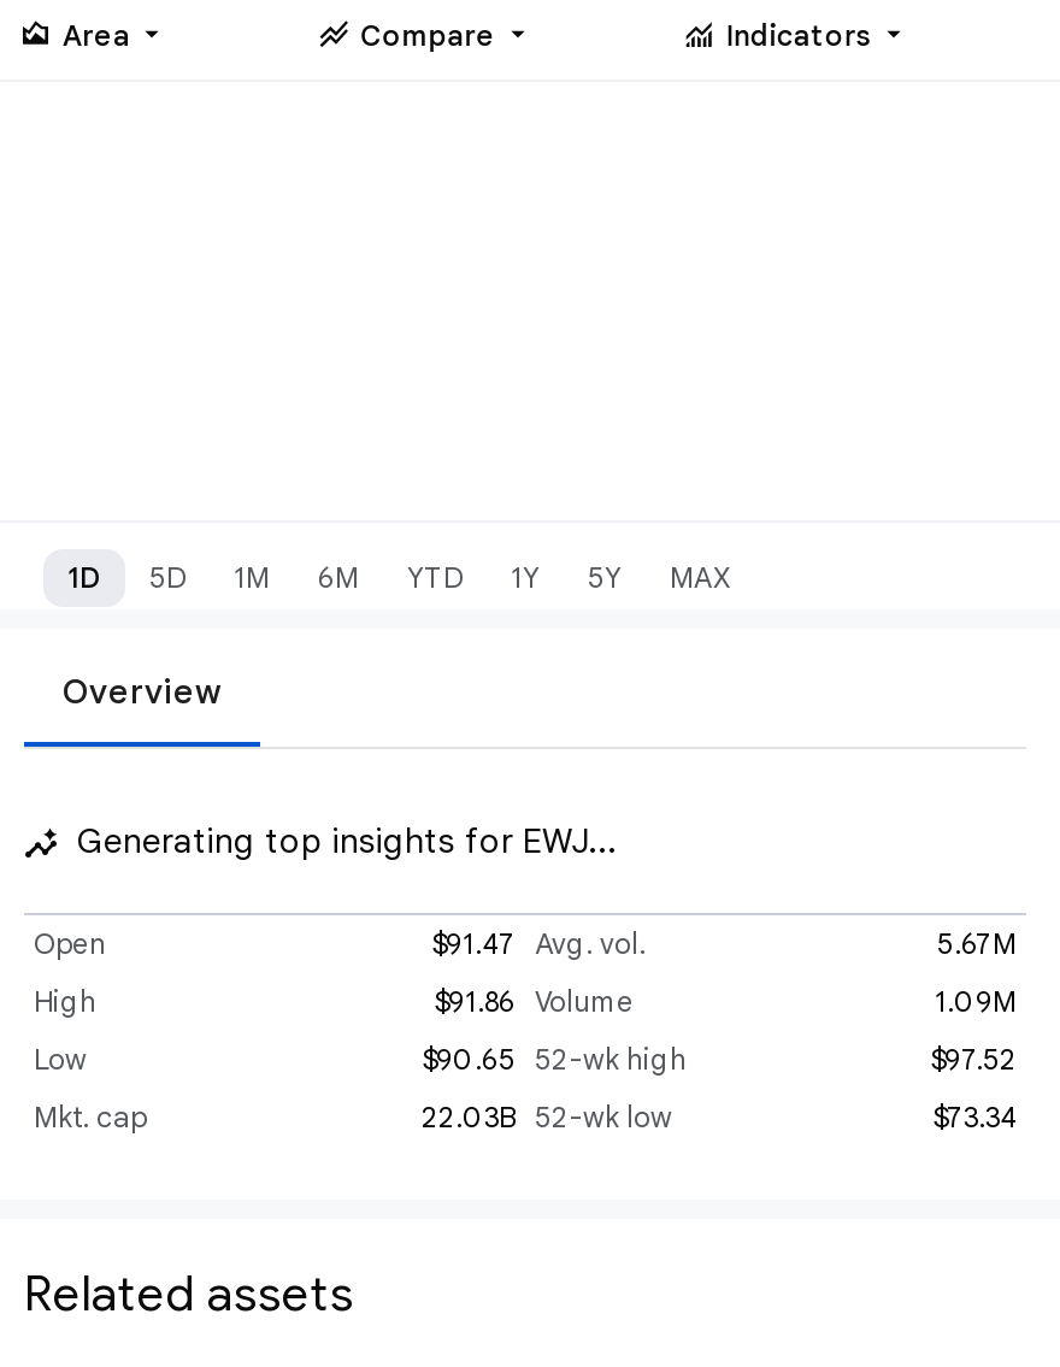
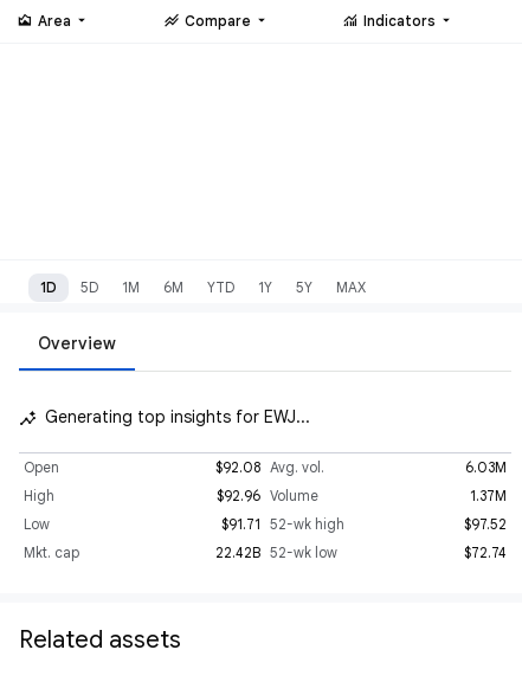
[431,925,646,961] $91.47 Avg. vol. -> [215,458,324,476] $92.08 Avg. vol.
[937,925,1017,961] 5.67M -> [465,458,507,476] 6.03M
[434,983,634,1019] $91.86 Volume -> [217,487,318,504] $92.96 Volume
[935,983,1017,1019] 1.09M -> [470,487,507,504] 1.37M
[422,1041,687,1077] $90.65 52-wk high -> [221,515,344,533] $91.71 52-wk high
[422,1098,672,1135] 22.03B 52-wk low -> [215,543,337,561] 22.42B 52-wk low
[932,1098,1017,1135] $73.34 -> [464,543,507,561] $72.74

